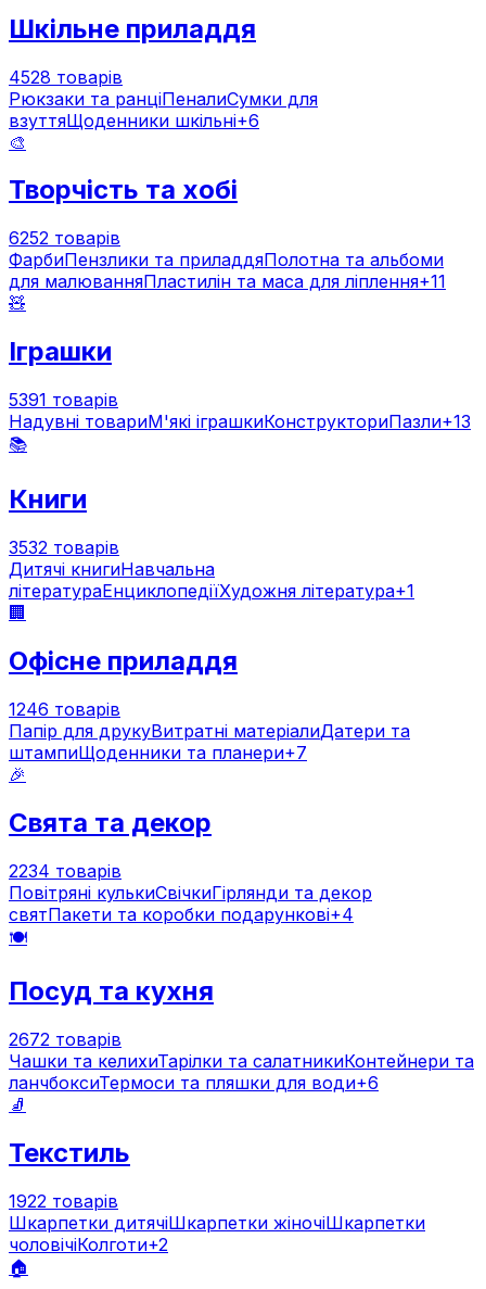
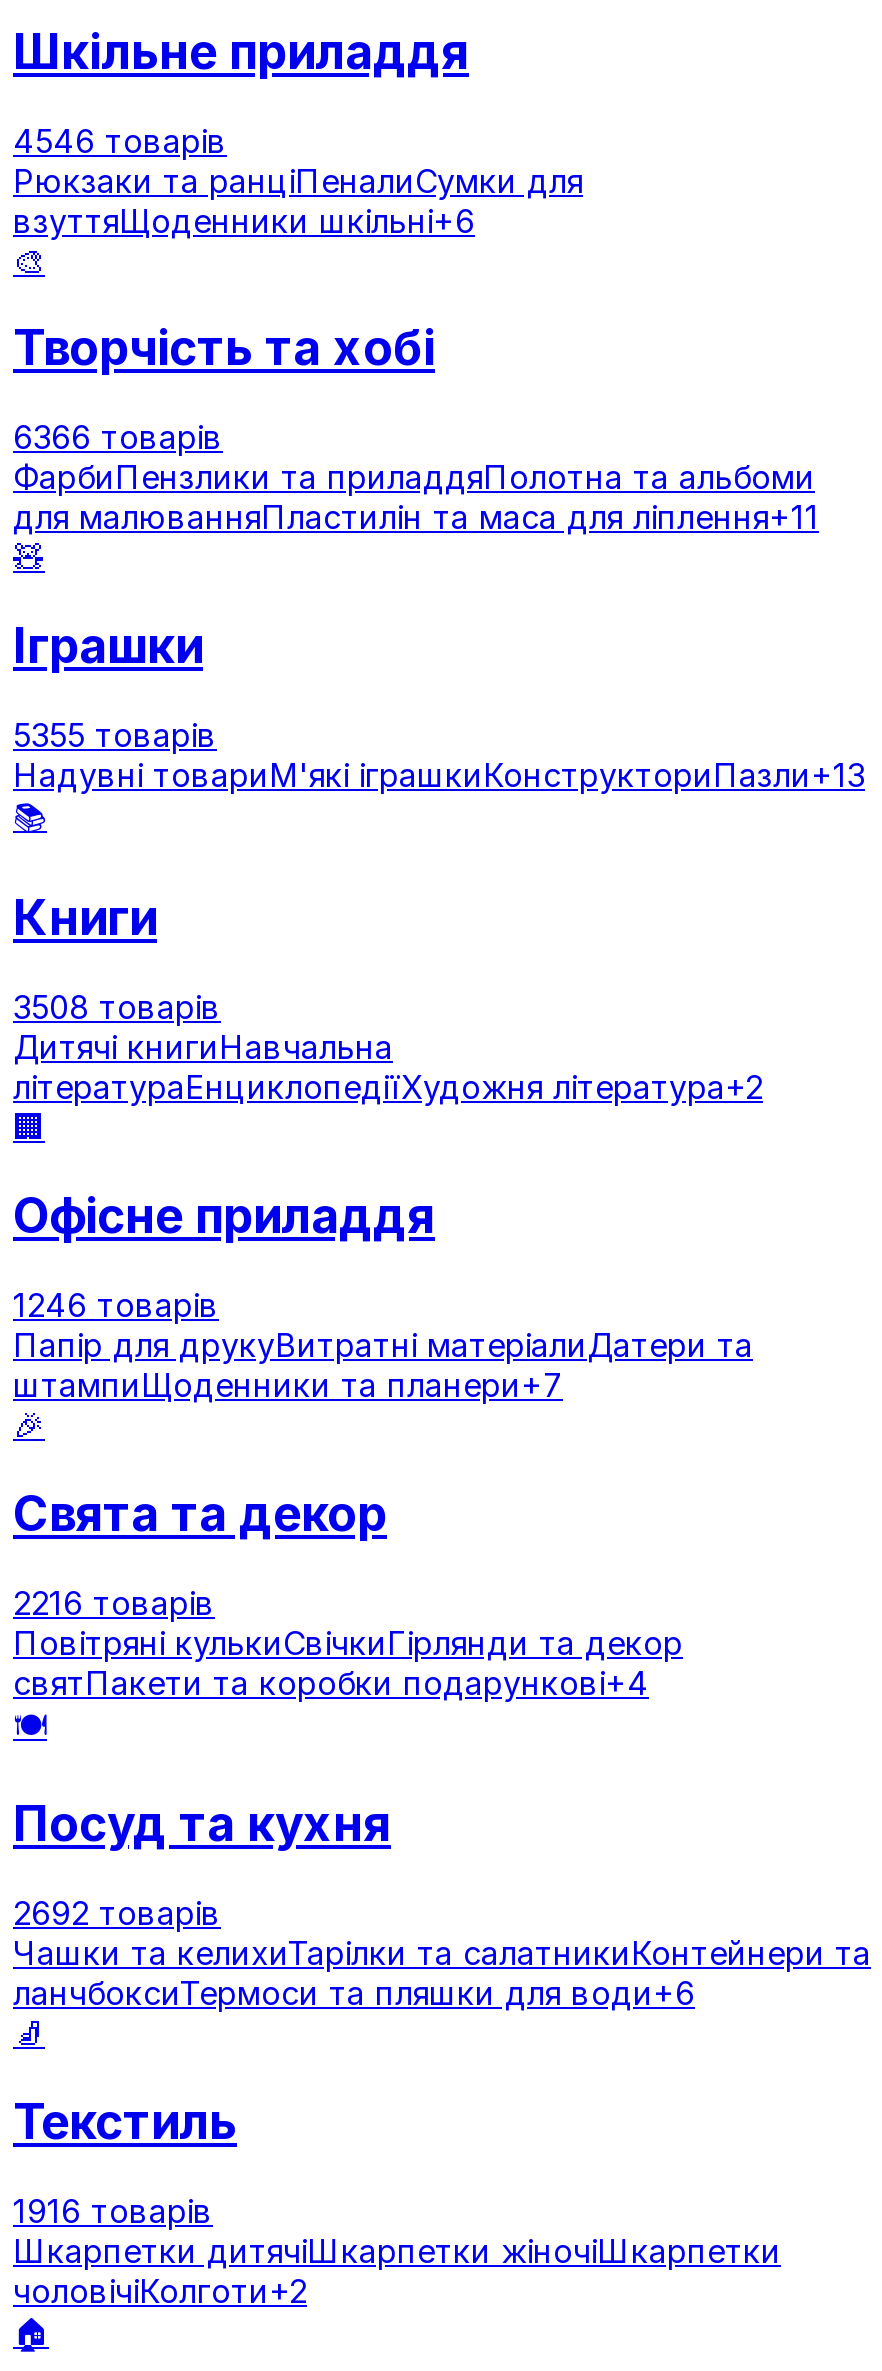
[9,66,123,87] 4528 товарів -> [13,120,227,160] 4546 товарів
[9,227,120,249] 6252 товарів -> [13,418,223,458] 6366 товарів
[9,389,118,411] 5391 товарів -> [13,715,217,755] 5355 товарів
[9,536,119,558] 3532 товарів -> [13,987,221,1027] 3508 товарів
[9,580,414,601] літератураЕнциклопедіїХудожня література+1 -> [13,1067,763,1107] літератураЕнциклопедіїХудожня література+2
[9,860,121,881] 2234 товарів -> [13,1582,215,1622] 2216 товарів
[9,1029,121,1051] 2672 товарів -> [13,1894,221,1934] 2692 товарів
[9,1190,118,1212] 1922 товарів -> [13,2191,213,2231] 1916 товарів

